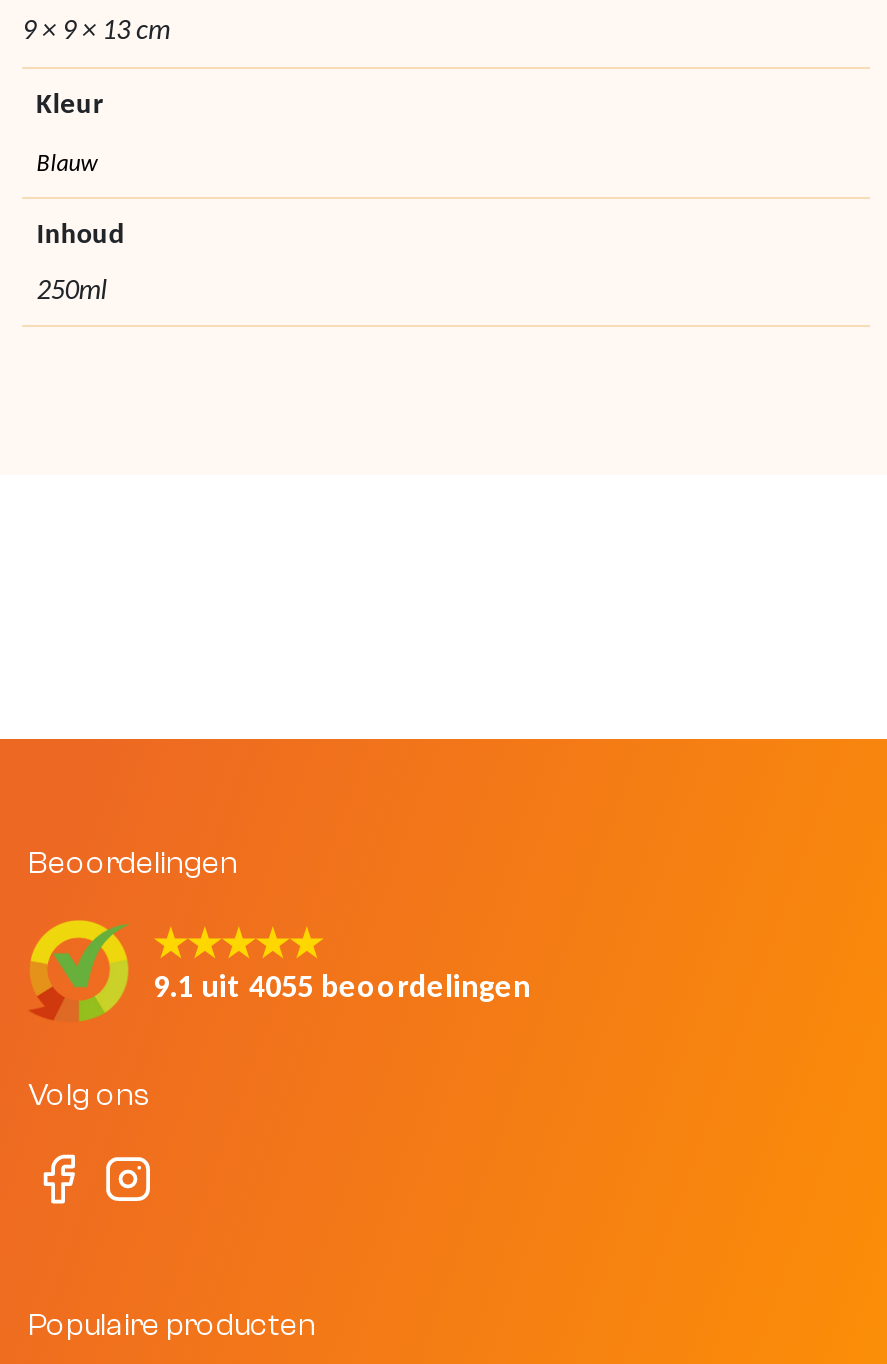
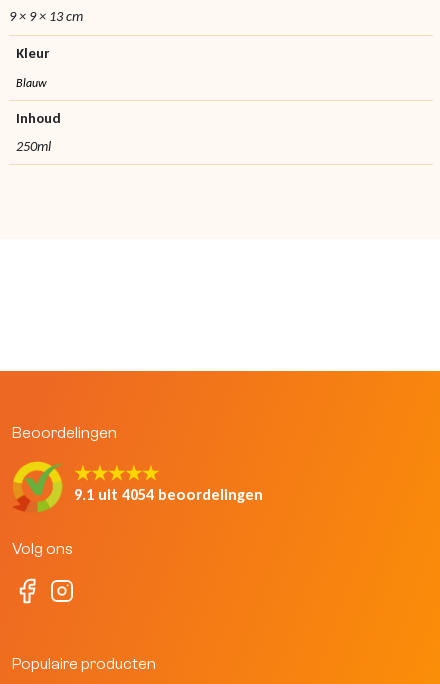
[153,966,531,1004] 9.1 uit 4055 beoordelingen -> [74,485,263,504] 9.1 uit 4054 beoordelingen

